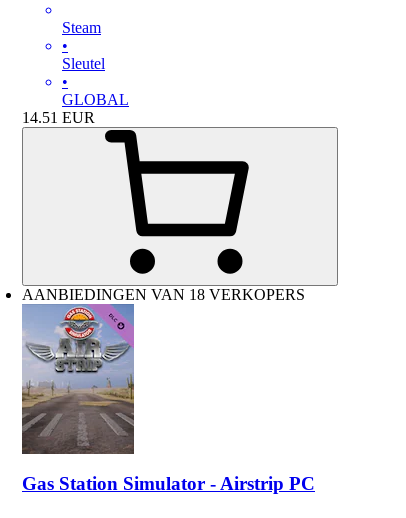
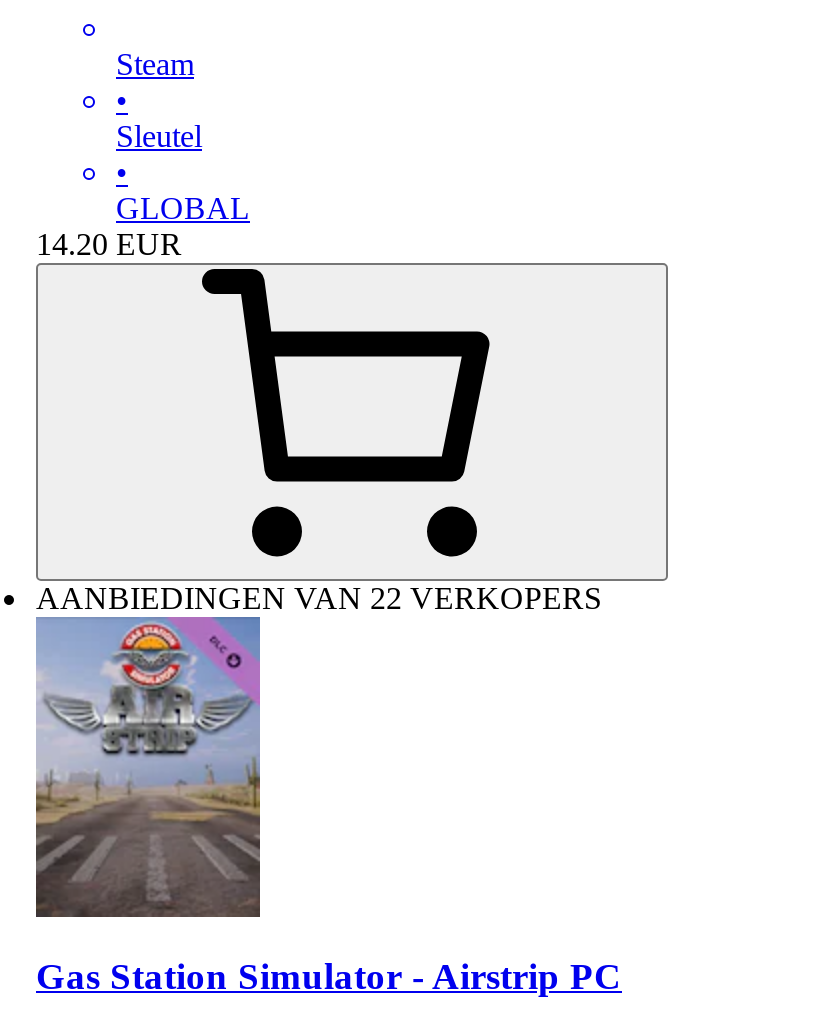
[22,109,95,126] 14.51 EUR -> [36,227,182,261] 14.20 EUR
[22,286,305,303] AANBIEDINGEN VAN 18 VERKOPERS -> [36,581,602,615] AANBIEDINGEN VAN 22 VERKOPERS

